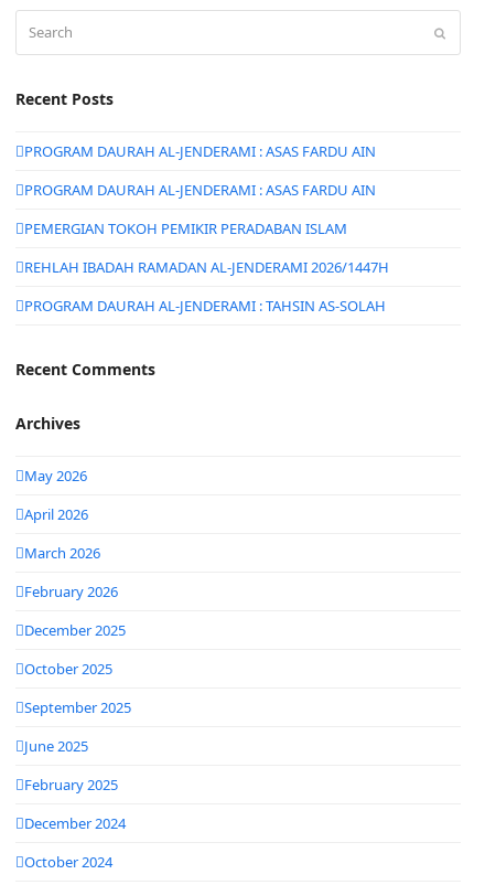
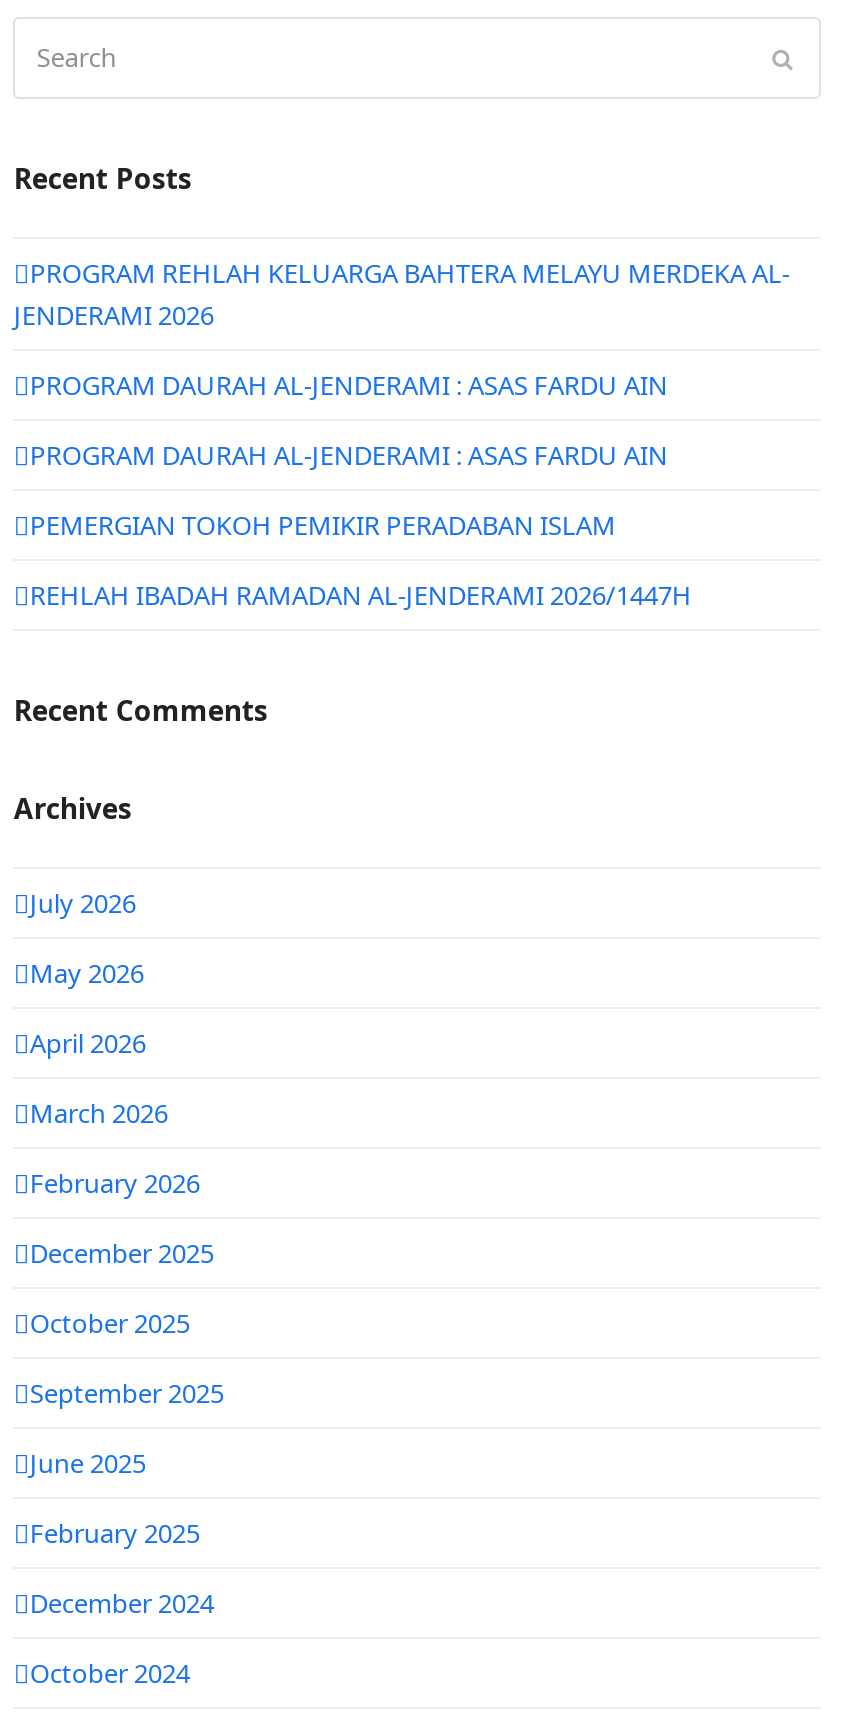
none -> [14,254,790,332] PROGRAM REHLAH KELUARGA BAHTERA MELAYU MERDEKA AL- | JENDERAMI 2026
[25,295,386,315] PROGRAM DAURAH AL-JENDERAMI : TAHSIN AS-SOLAH -> none
none -> [30,884,136,920] July 2026

